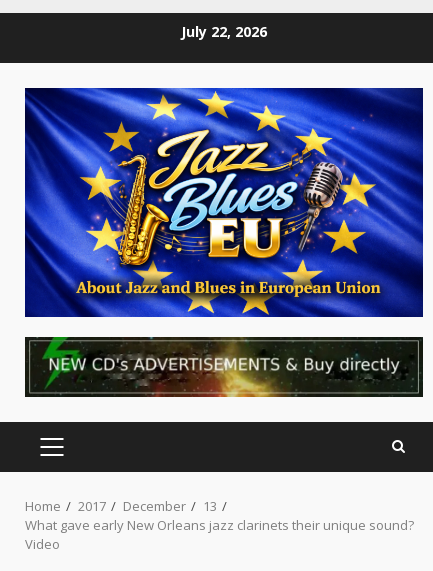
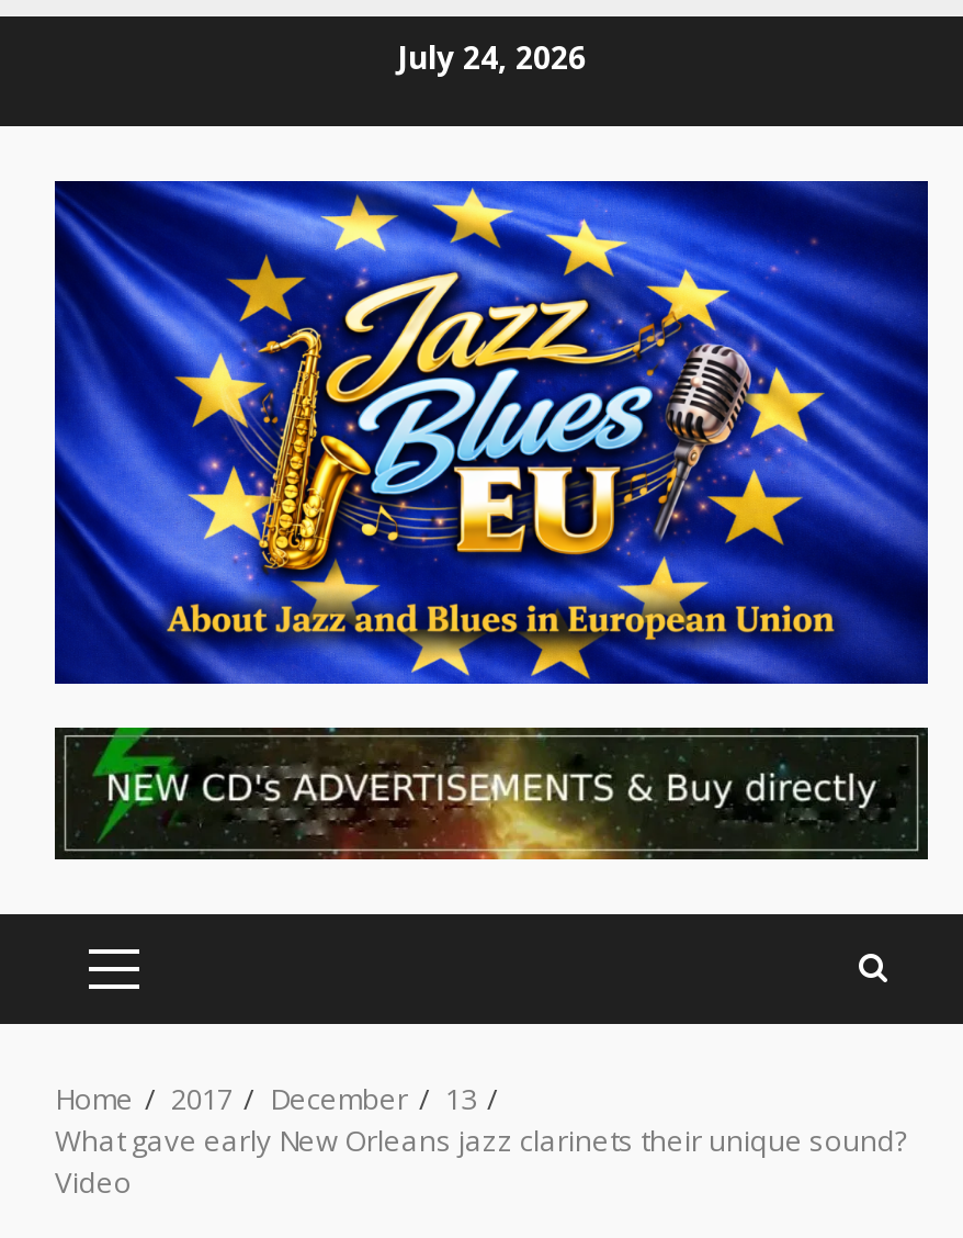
[181,21,267,40] July 22, 2026 -> [397,35,586,77] July 24, 2026

